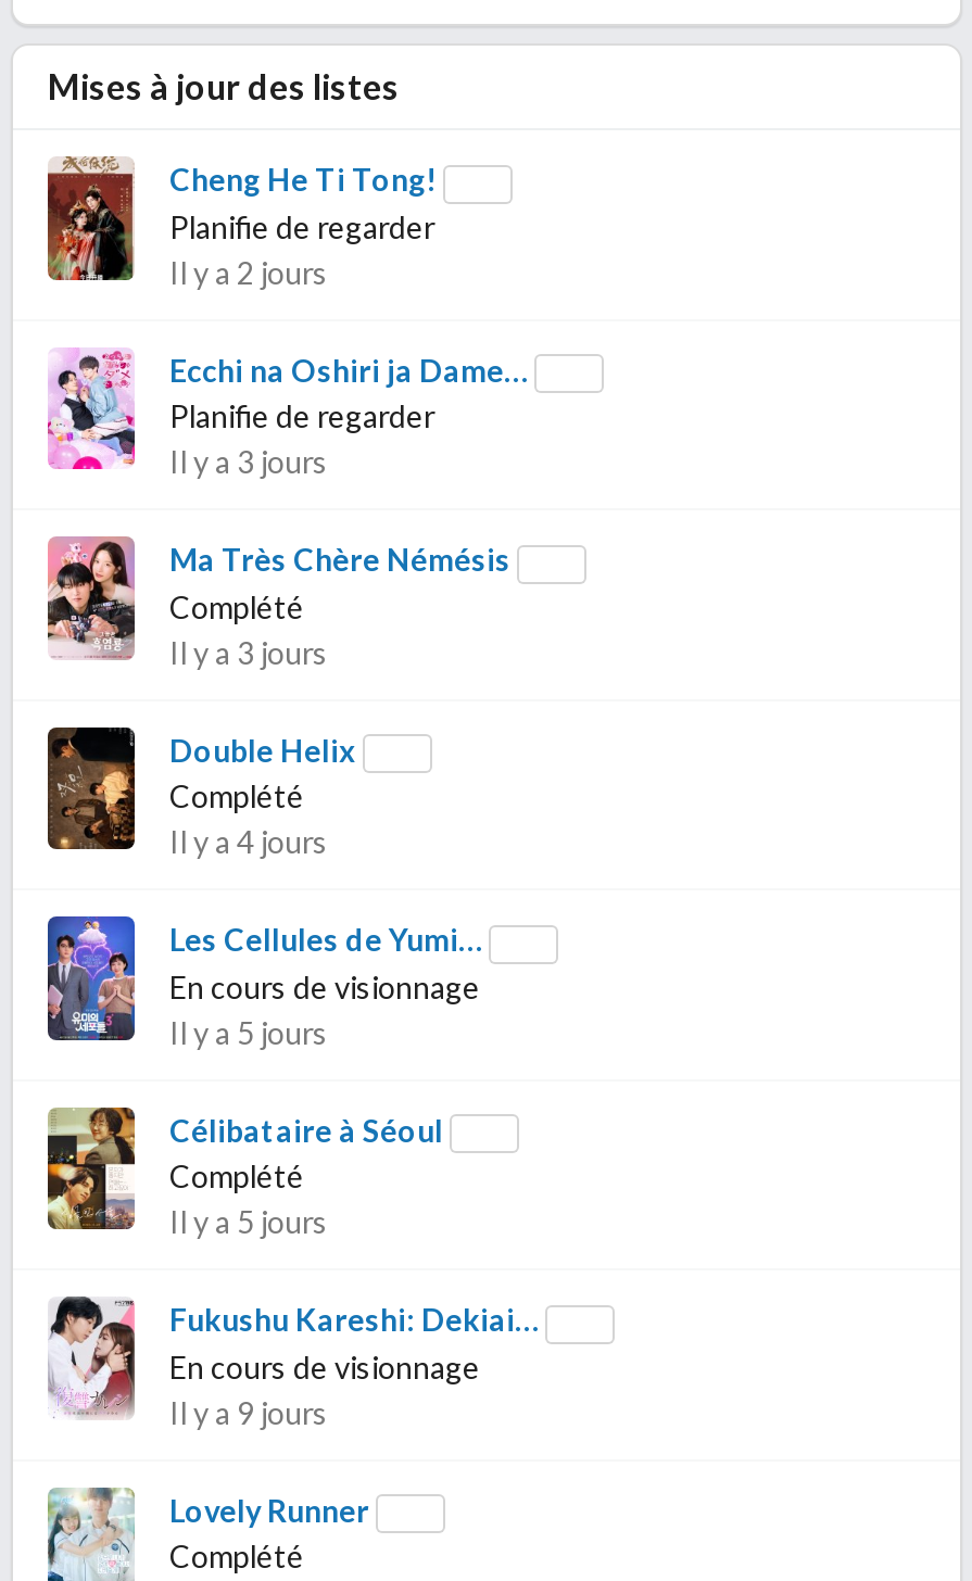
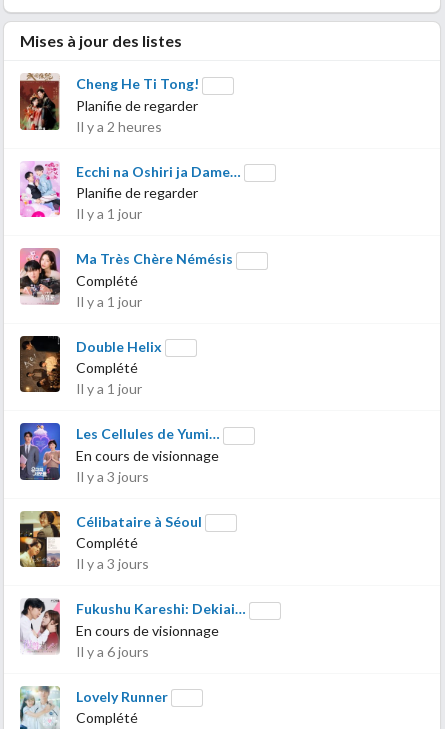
[169,254,328,291] Il y a 2 jours -> [76,118,162,135] Il y a 2 heures
[169,444,328,481] Il y a 3 jours -> [76,205,142,222] Il y a 1 jour
[169,634,328,671] Il y a 3 jours -> [76,293,142,310] Il y a 1 jour
[169,824,328,861] Il y a 4 jours -> [76,380,142,397] Il y a 1 jour
[169,1014,328,1051] Il y a 5 jours -> [76,468,149,485] Il y a 3 jours
[169,1204,328,1241] Il y a 5 jours -> [76,555,149,572] Il y a 3 jours
[169,1394,328,1431] Il y a 9 jours -> [76,643,149,660] Il y a 6 jours

